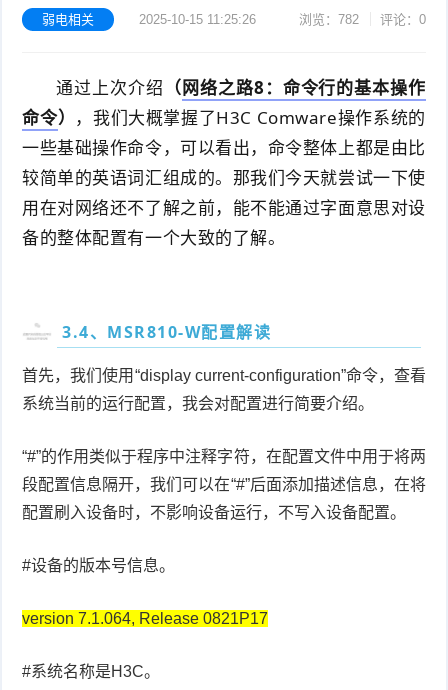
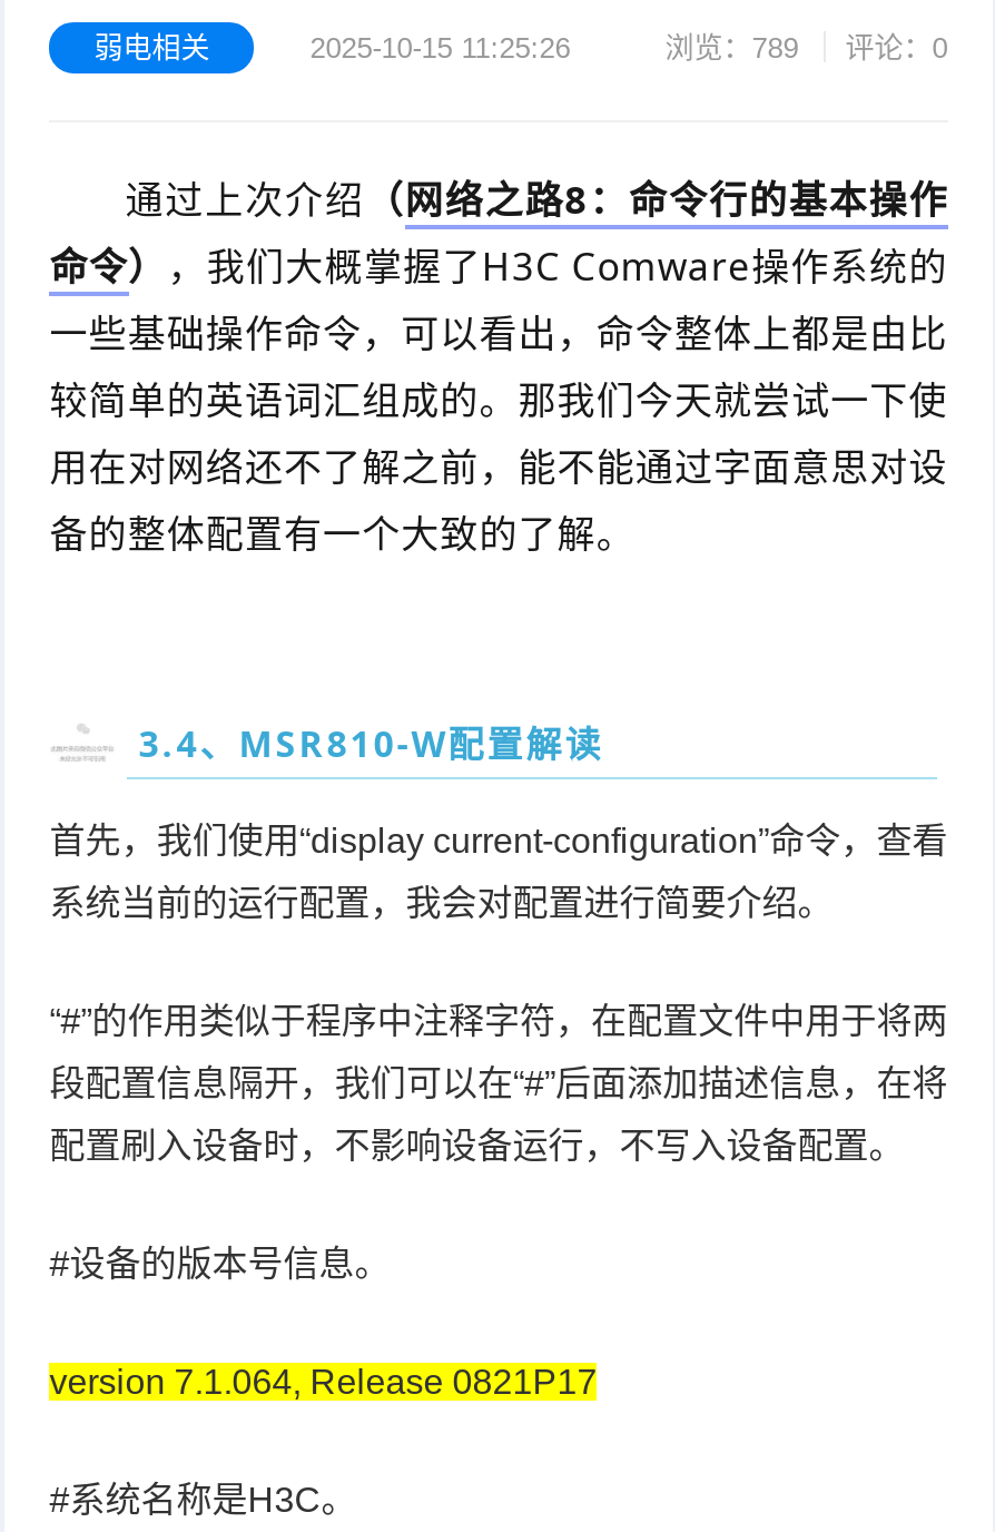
[299,12,426,27] 浏览：782 评论：0 -> [665,31,948,64] 浏览：789 评论：0

